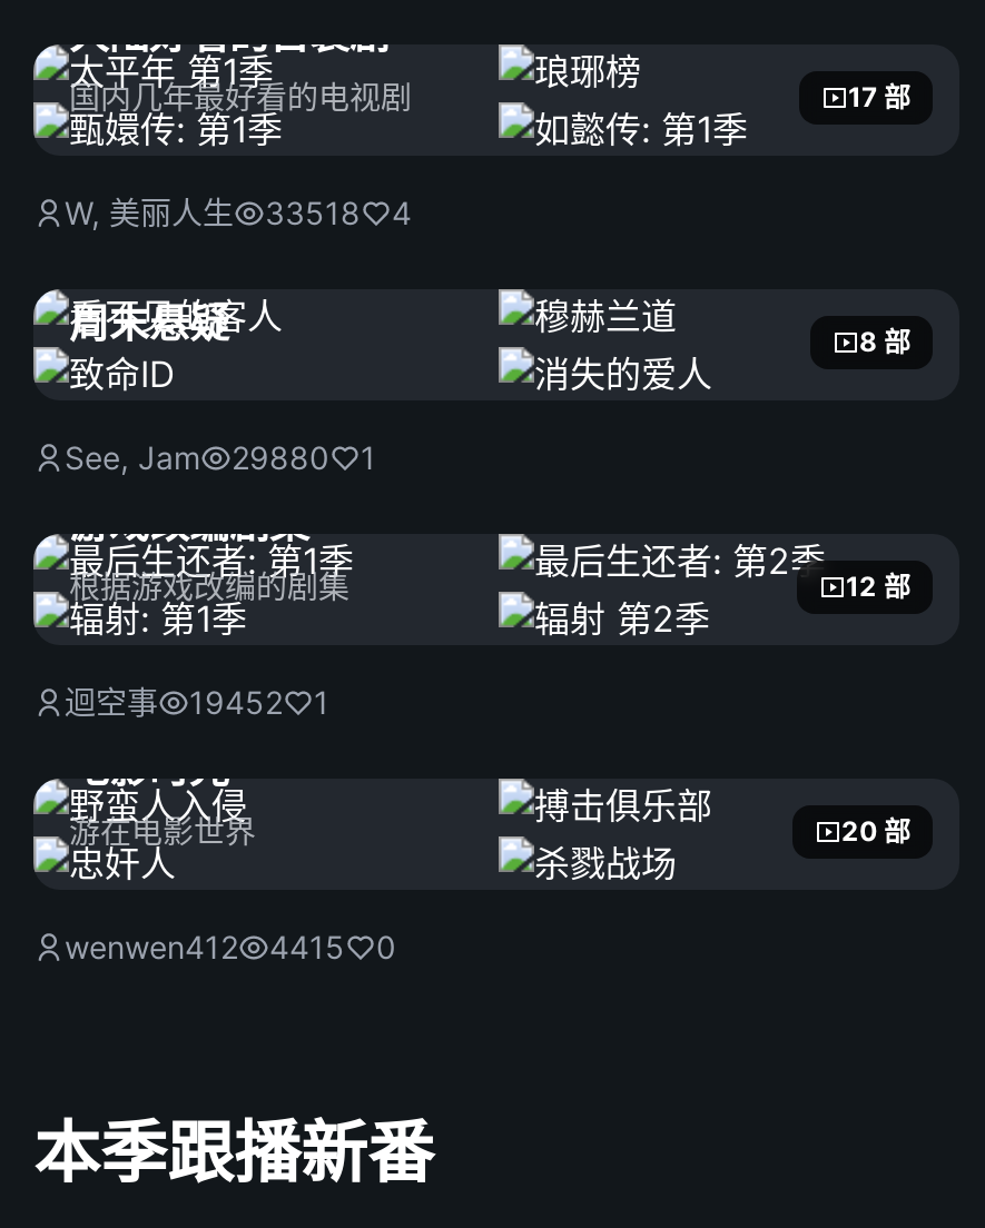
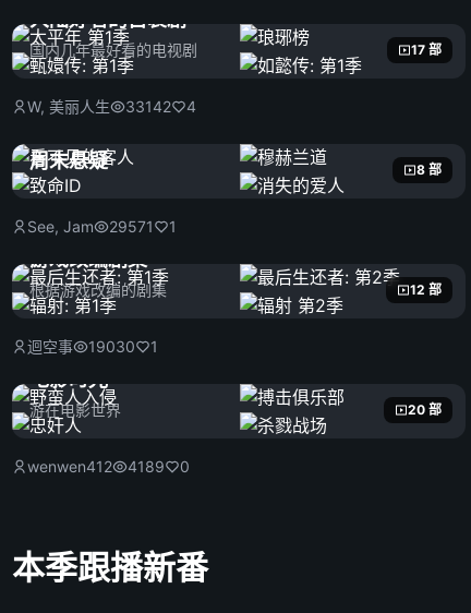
[65,194,412,231] W, 美丽人生 33518 4 -> [27,97,196,116] W, 美丽人生 33142 4
[65,438,376,476] See, Jam 29880 1 -> [27,217,177,236] See, Jam 29571 1
[65,683,329,721] 迴空事 19452 1 -> [27,337,158,356] 迴空事 19030 1
[65,928,396,965] wenwen412 4415 0 -> [27,457,190,476] wenwen412 4189 0

